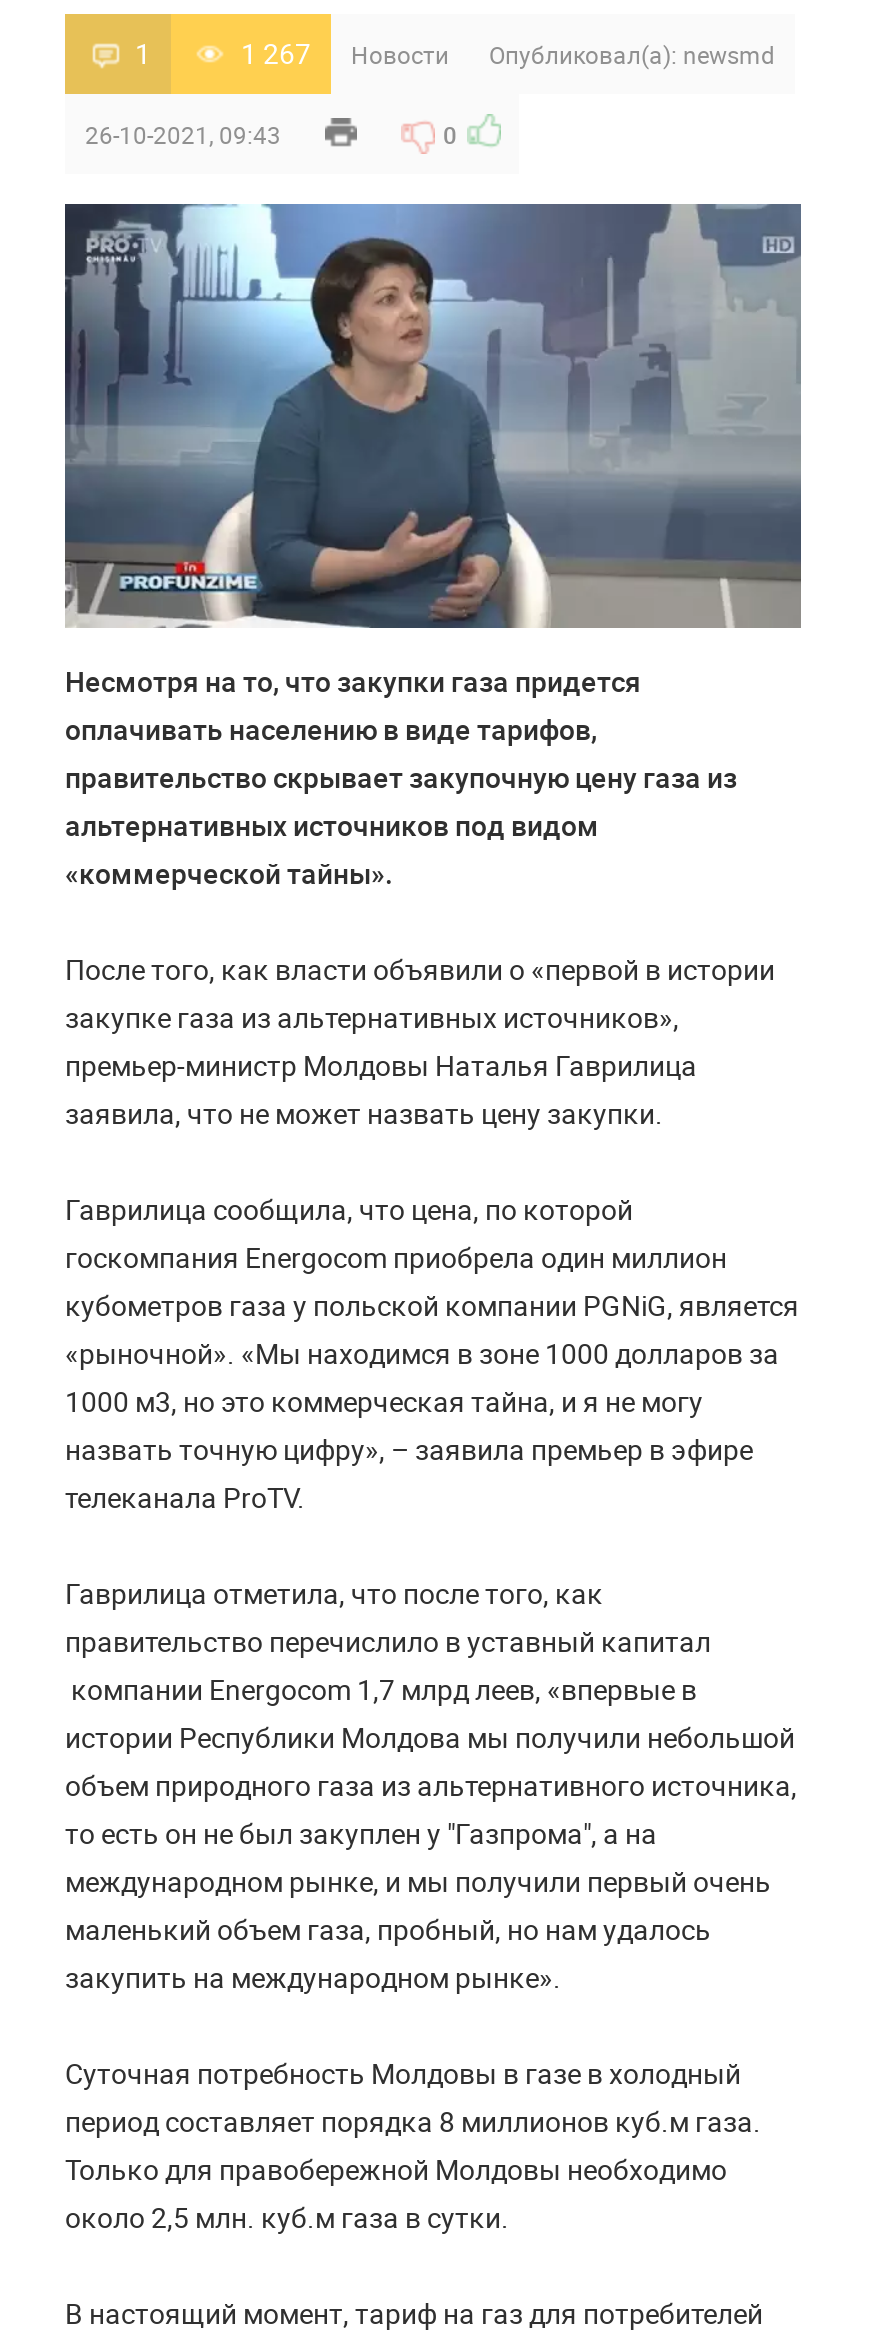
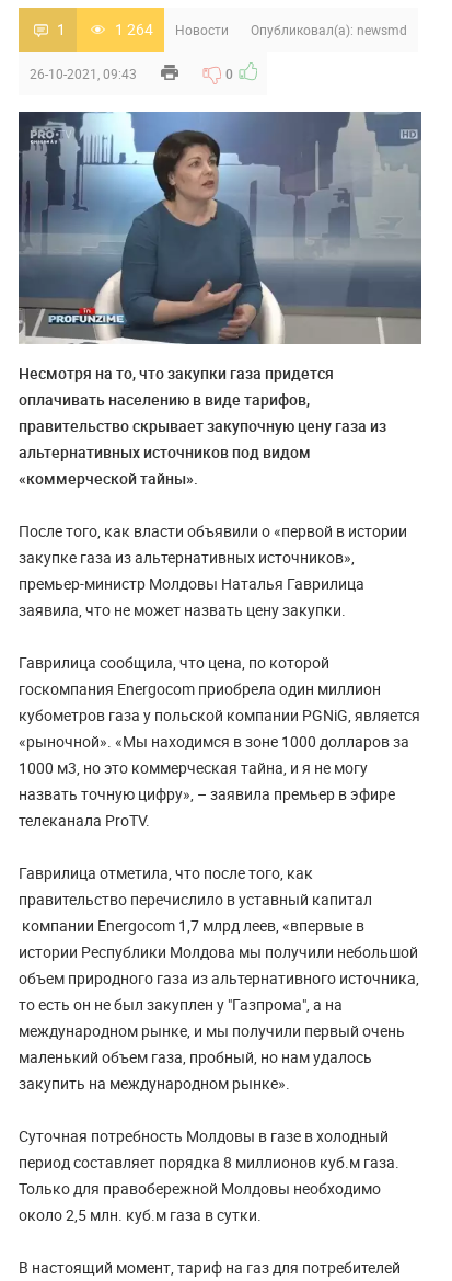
[241,34,775,72] 1 267 Новости Опубликовал(а): newsmd -> [115,19,407,39] 1 264 Новости Опубликовал(а): newsmd

